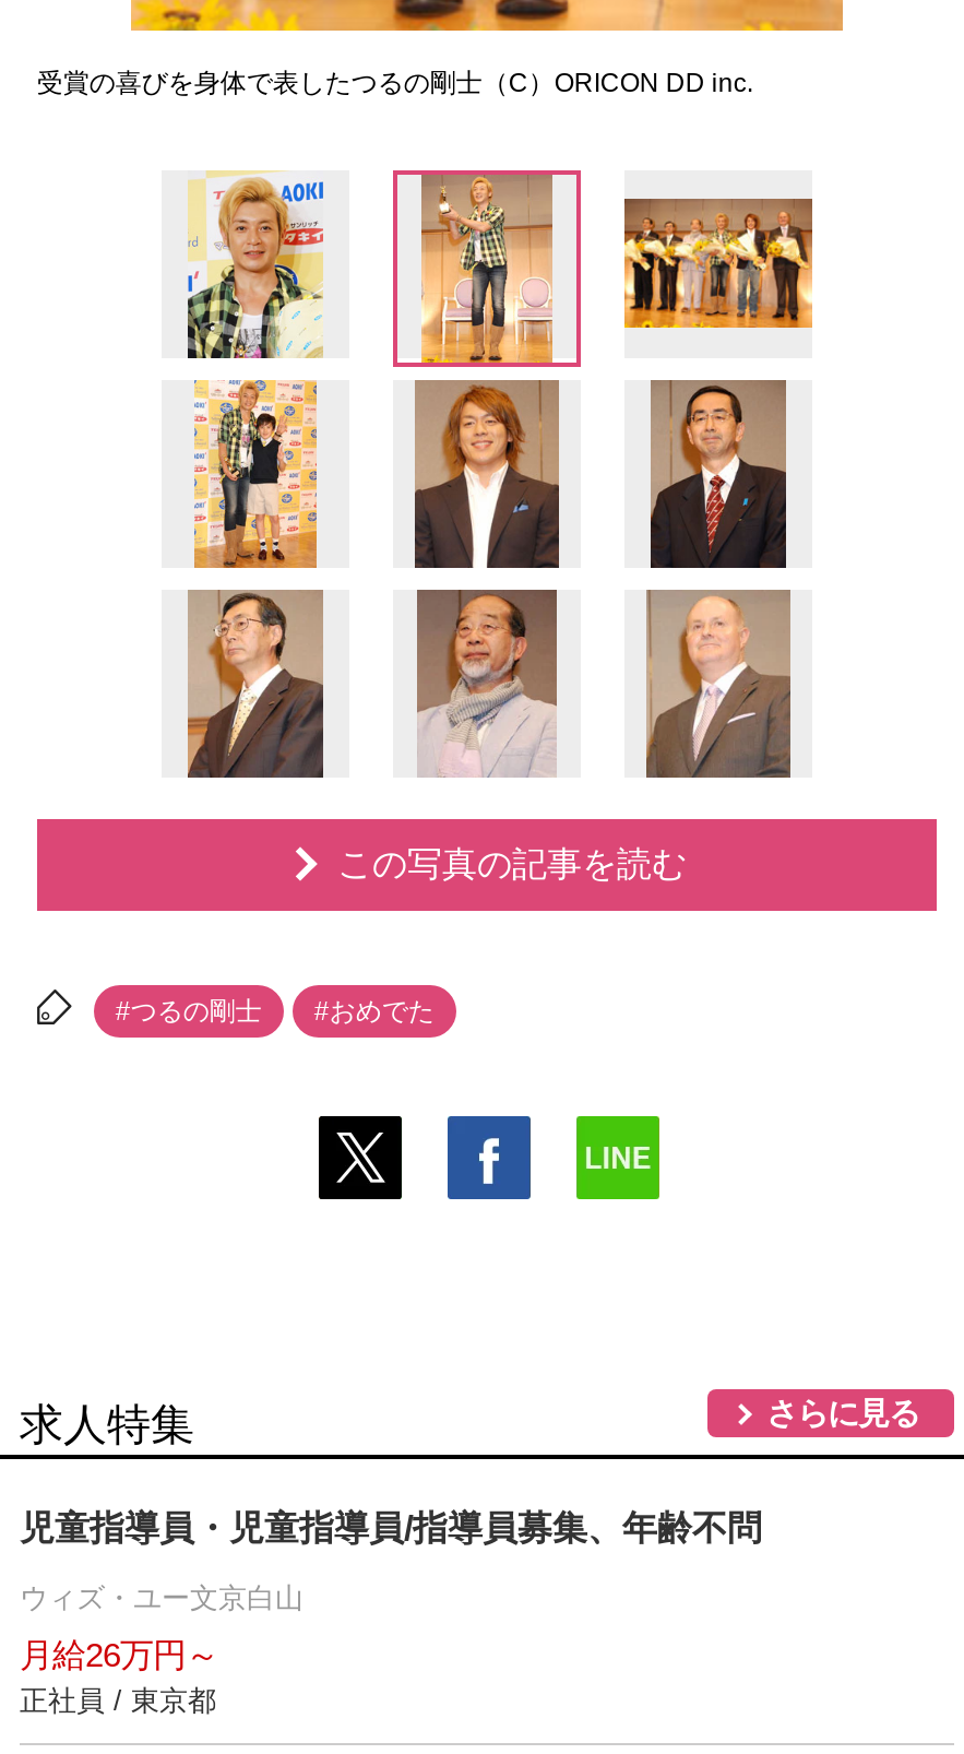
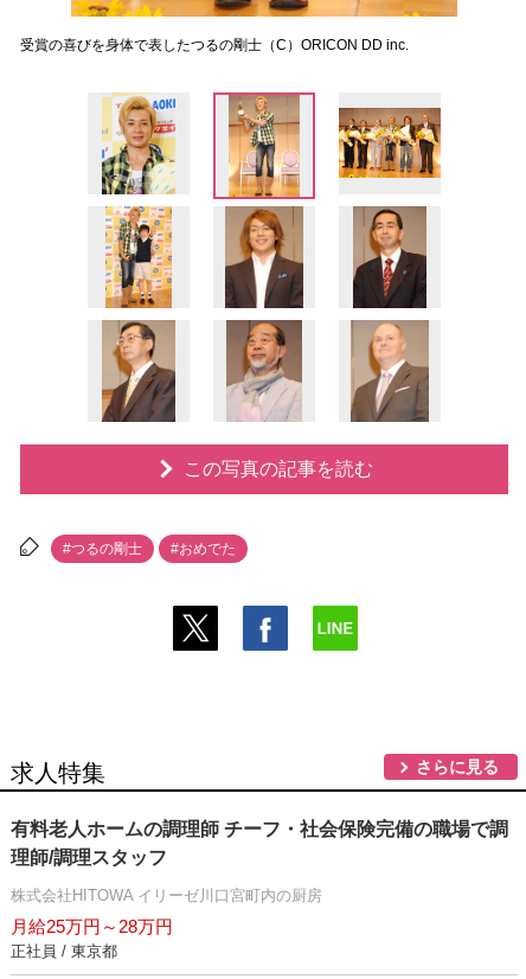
[20,1509,762,1546] 児童指導員・児童指導員/指導員募集、年齢不問 -> [11,819,508,868] 有料老人ホームの調理師 チーフ・社会保険完備の職場で調 | 理師/調理スタッフ
[20,1581,304,1614] ウィズ・ユー文京白山 -> [11,887,322,904] 株式会社HITOWA イリーゼ川口宮町内の厨房
[20,1636,218,1673] 月給26万円～ -> [11,916,173,936] 月給25万円～28万円

